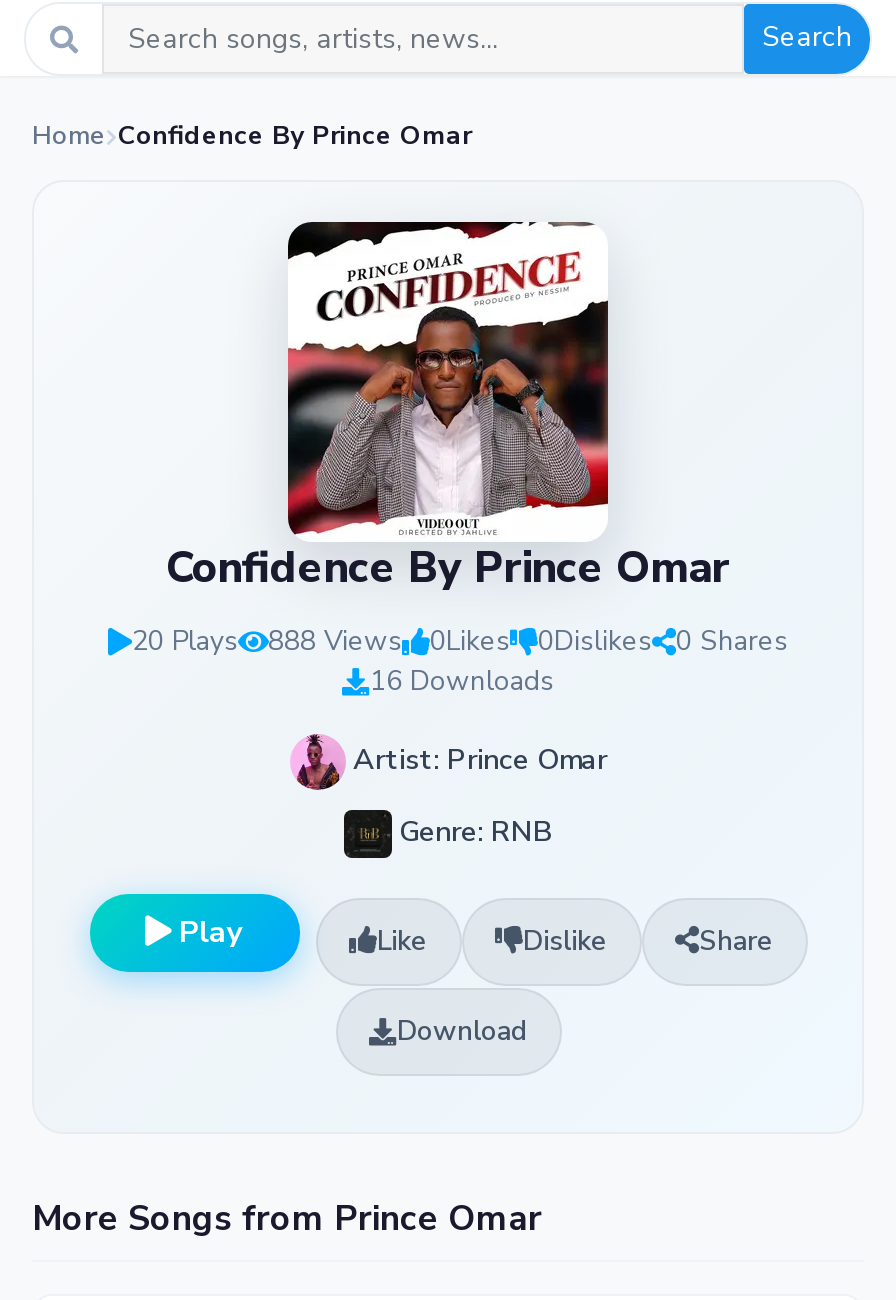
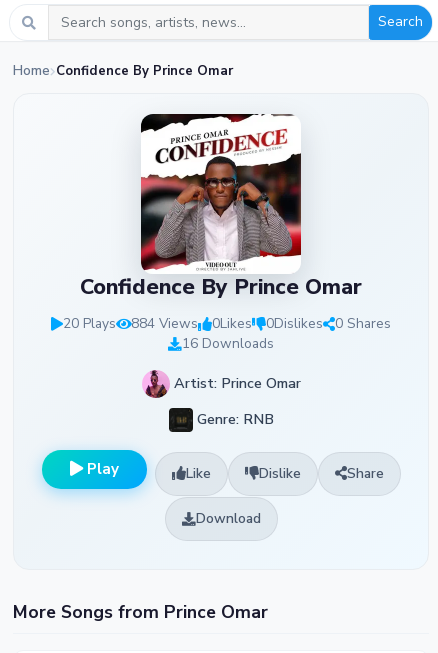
[132,622,788,660] 20 Plays 888 Views 0Likes 0Dislikes 0 Shares -> [63,314,391,333] 20 Plays 884 Views 0Likes 0Dislikes 0 Shares

